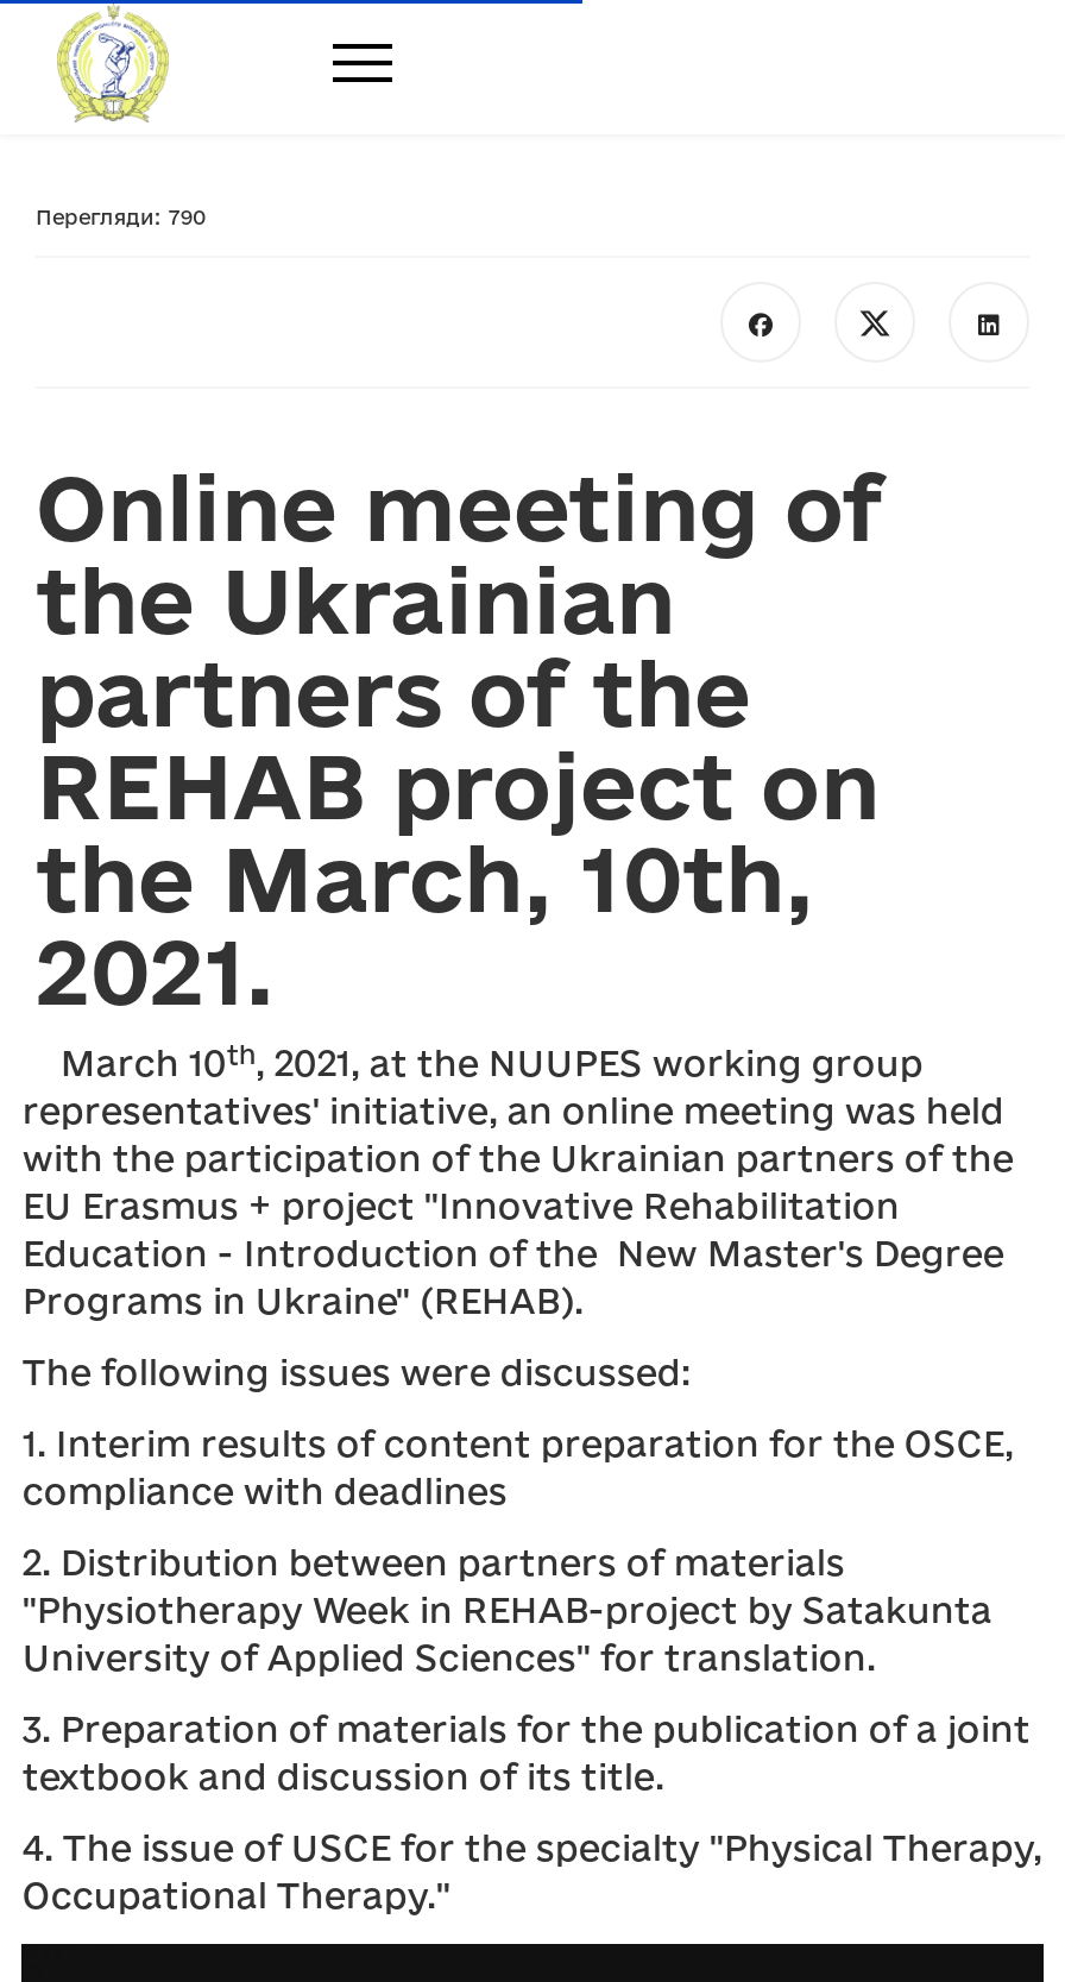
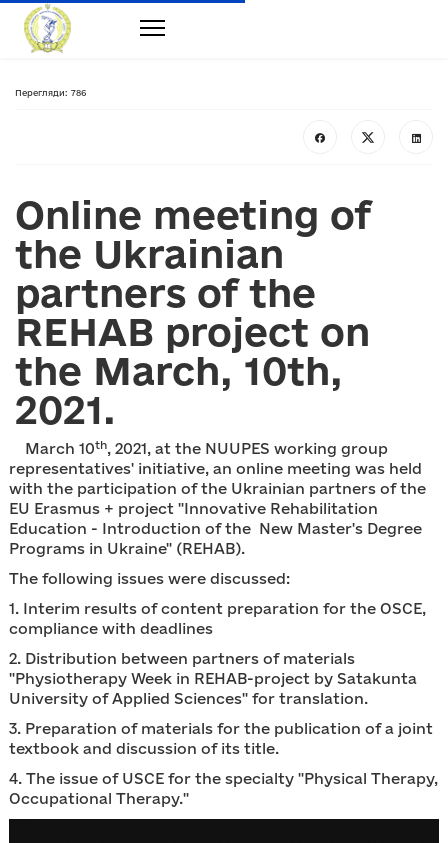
[36,206,207,229] Перегляди: 790 -> [15,88,86,98] Перегляди: 786

